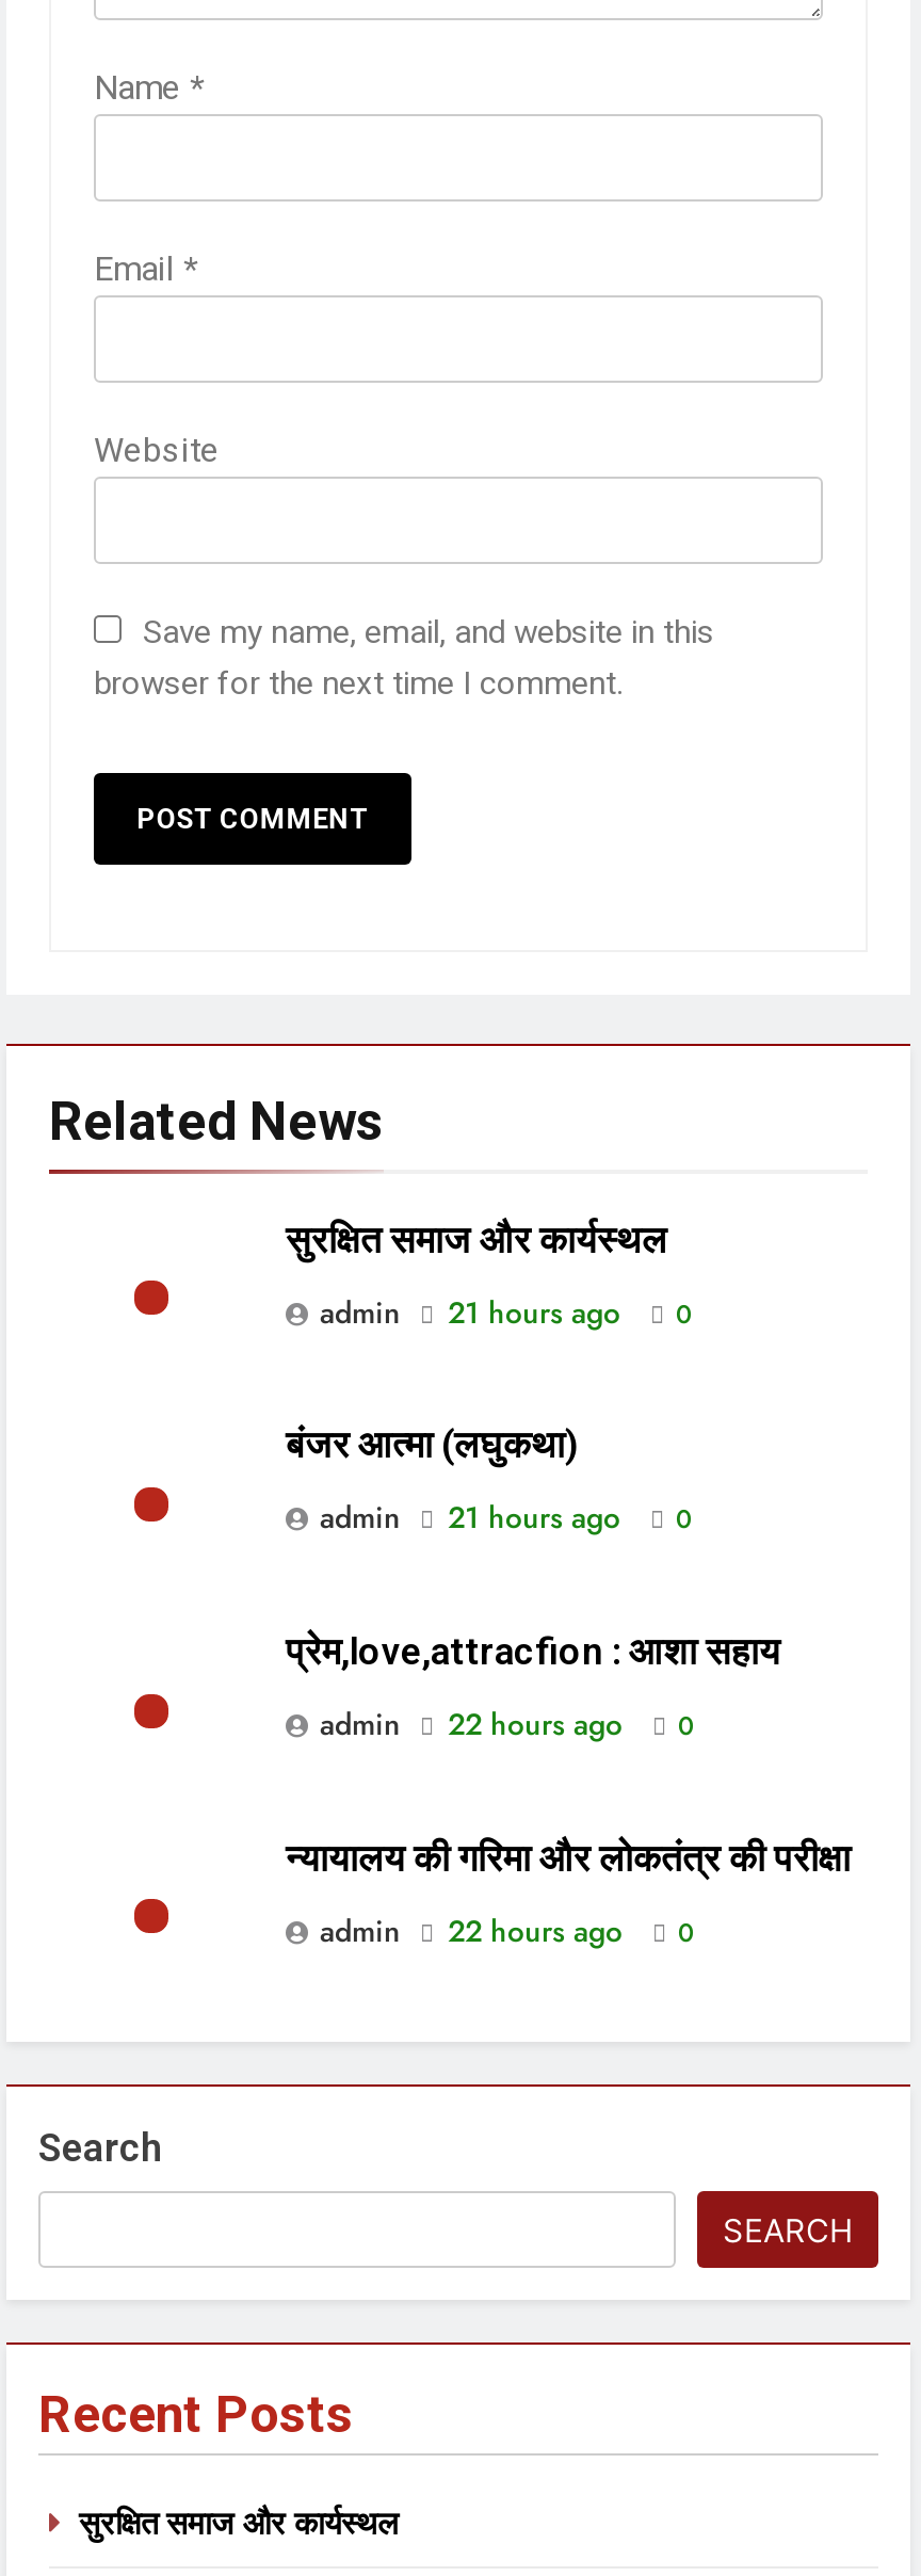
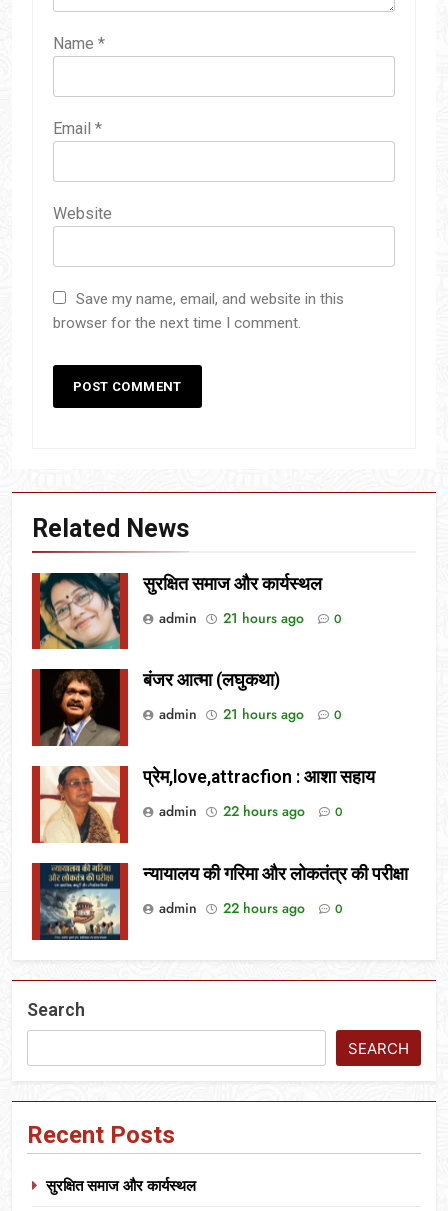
none -> [31,572,129,650] [image]
none -> [31,668,129,747] [image]
none -> [31,765,129,844] [image]
none -> [31,862,129,941] [image]

